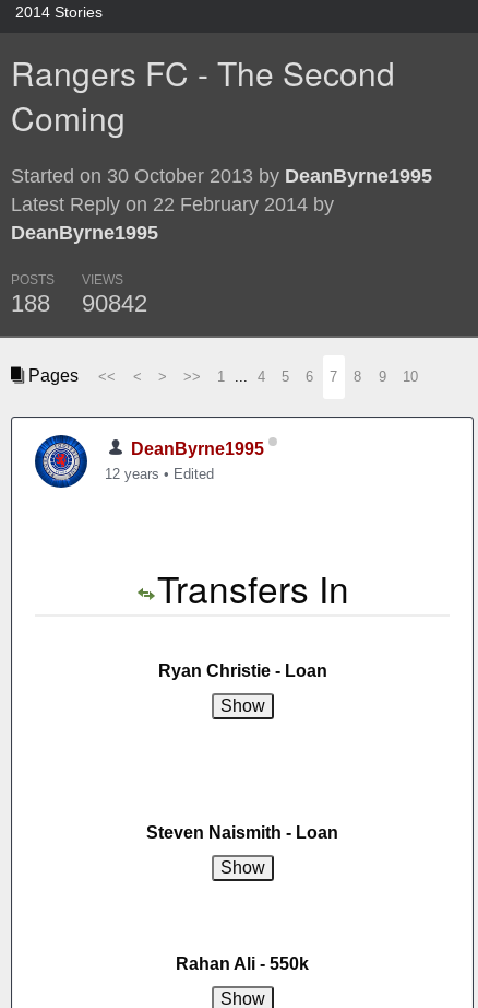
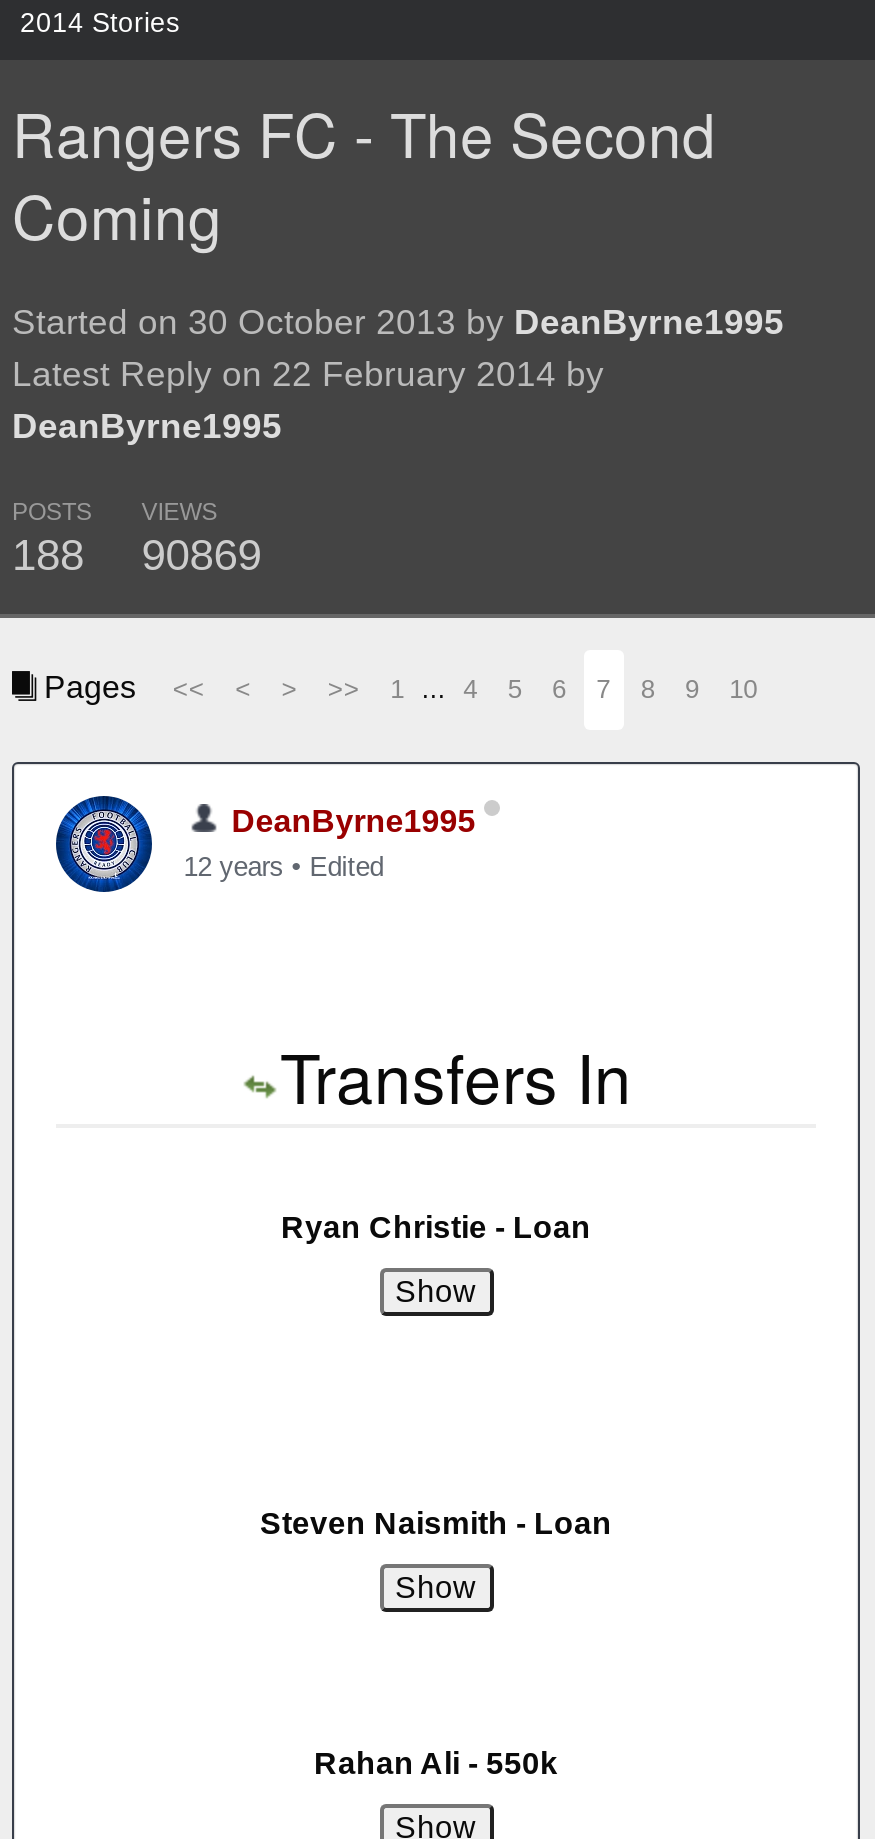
[11,290,147,317] 188 90842 -> [12,530,262,580] 188 90869

